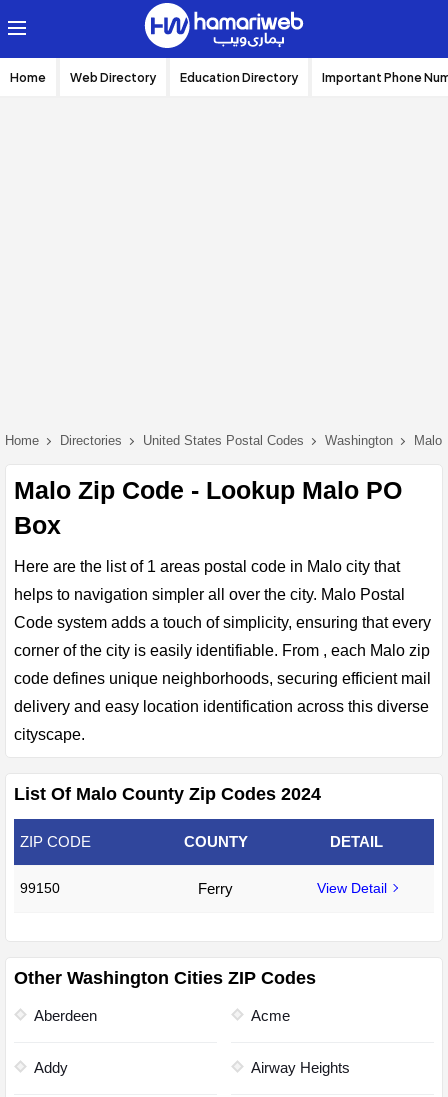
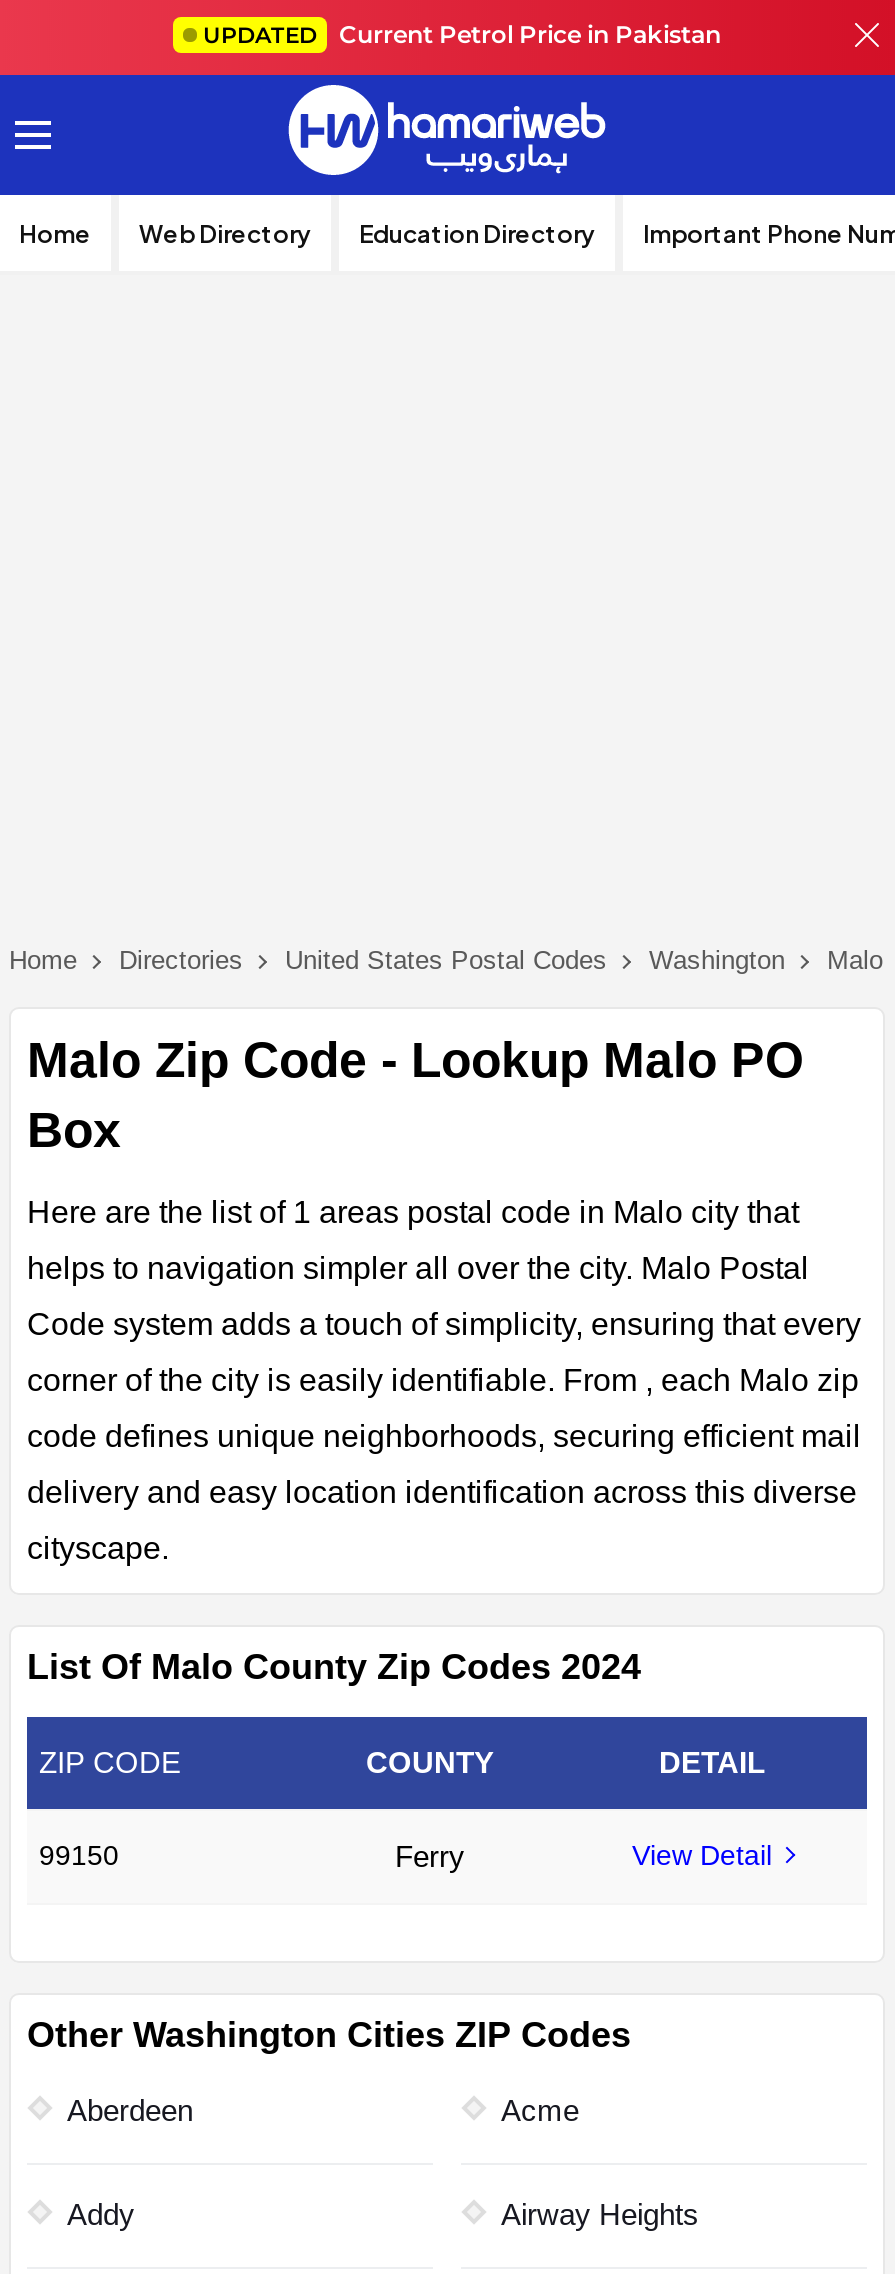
none -> [203,19,721,49] UPDATED Current Petrol Price in Pakistan

